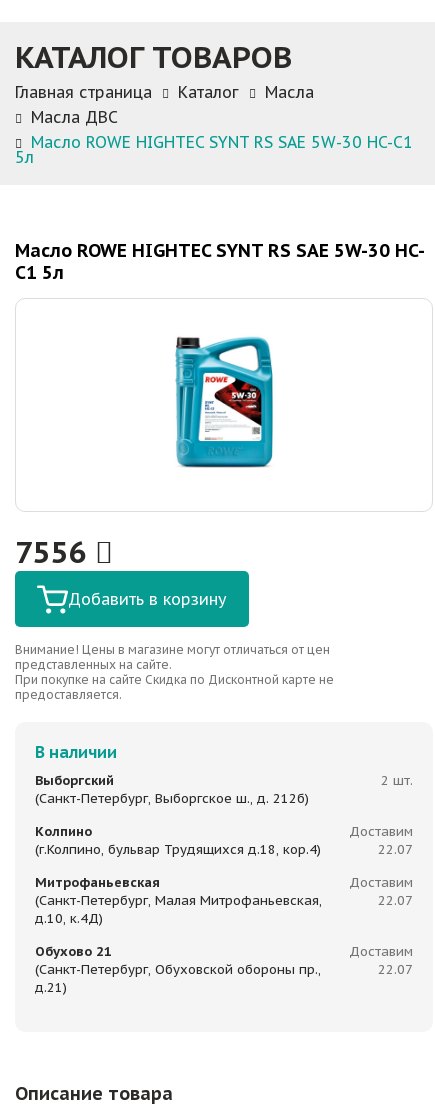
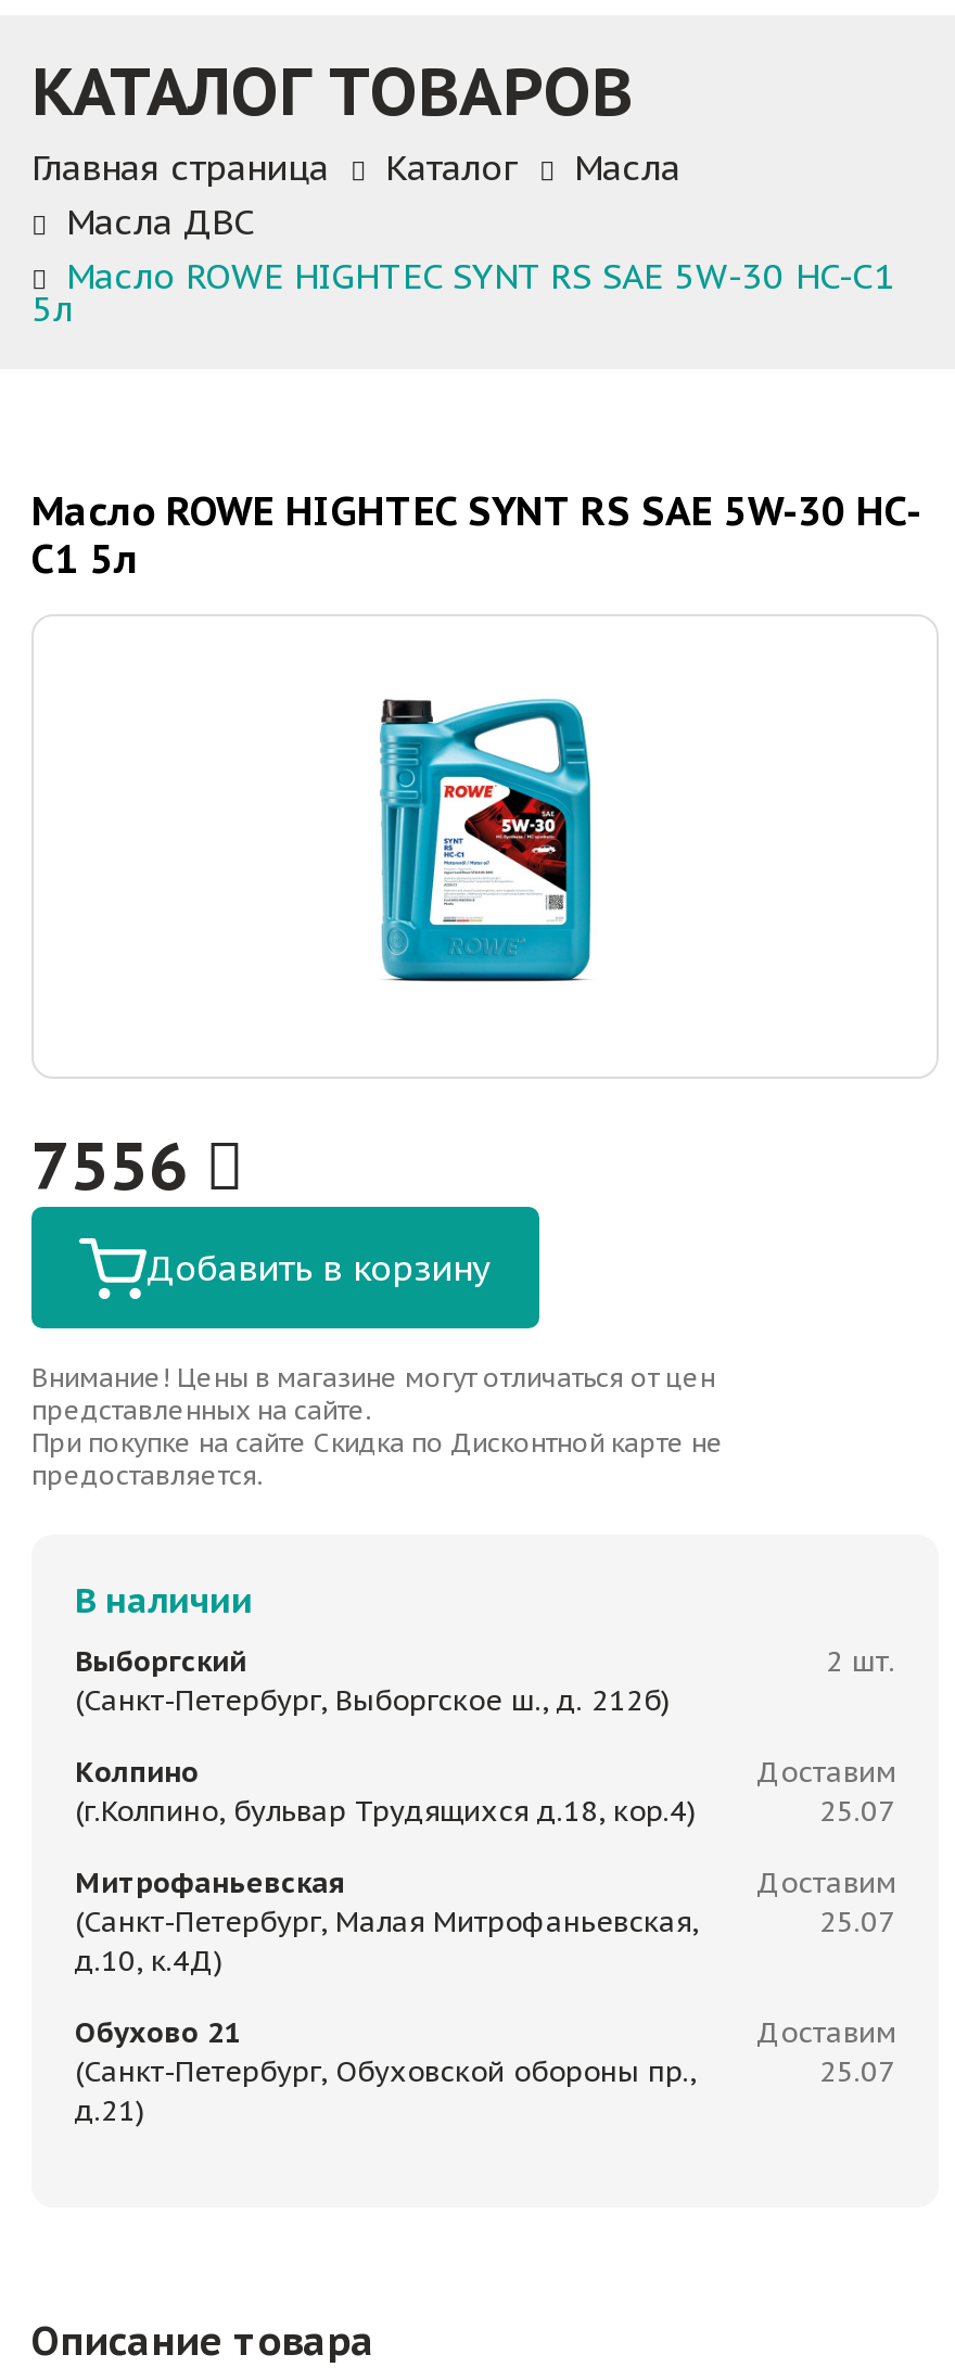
[378,841,413,858] 22.07 -> [819,1793,895,1830] 25.07
[378,892,413,909] 22.07 -> [819,1904,895,1941] 25.07
[378,961,413,978] 22.07 -> [819,2054,895,2091] 25.07

